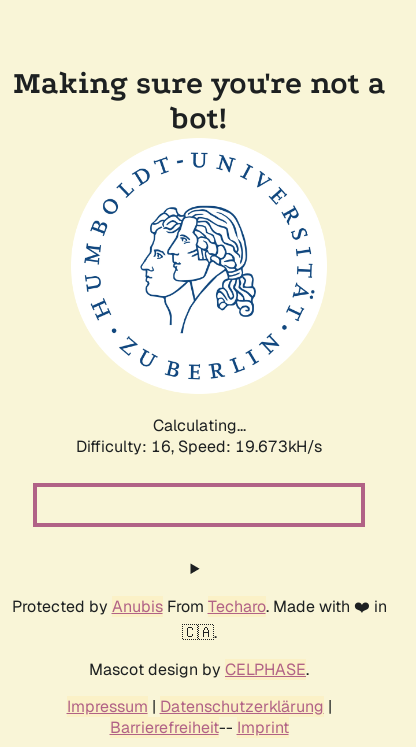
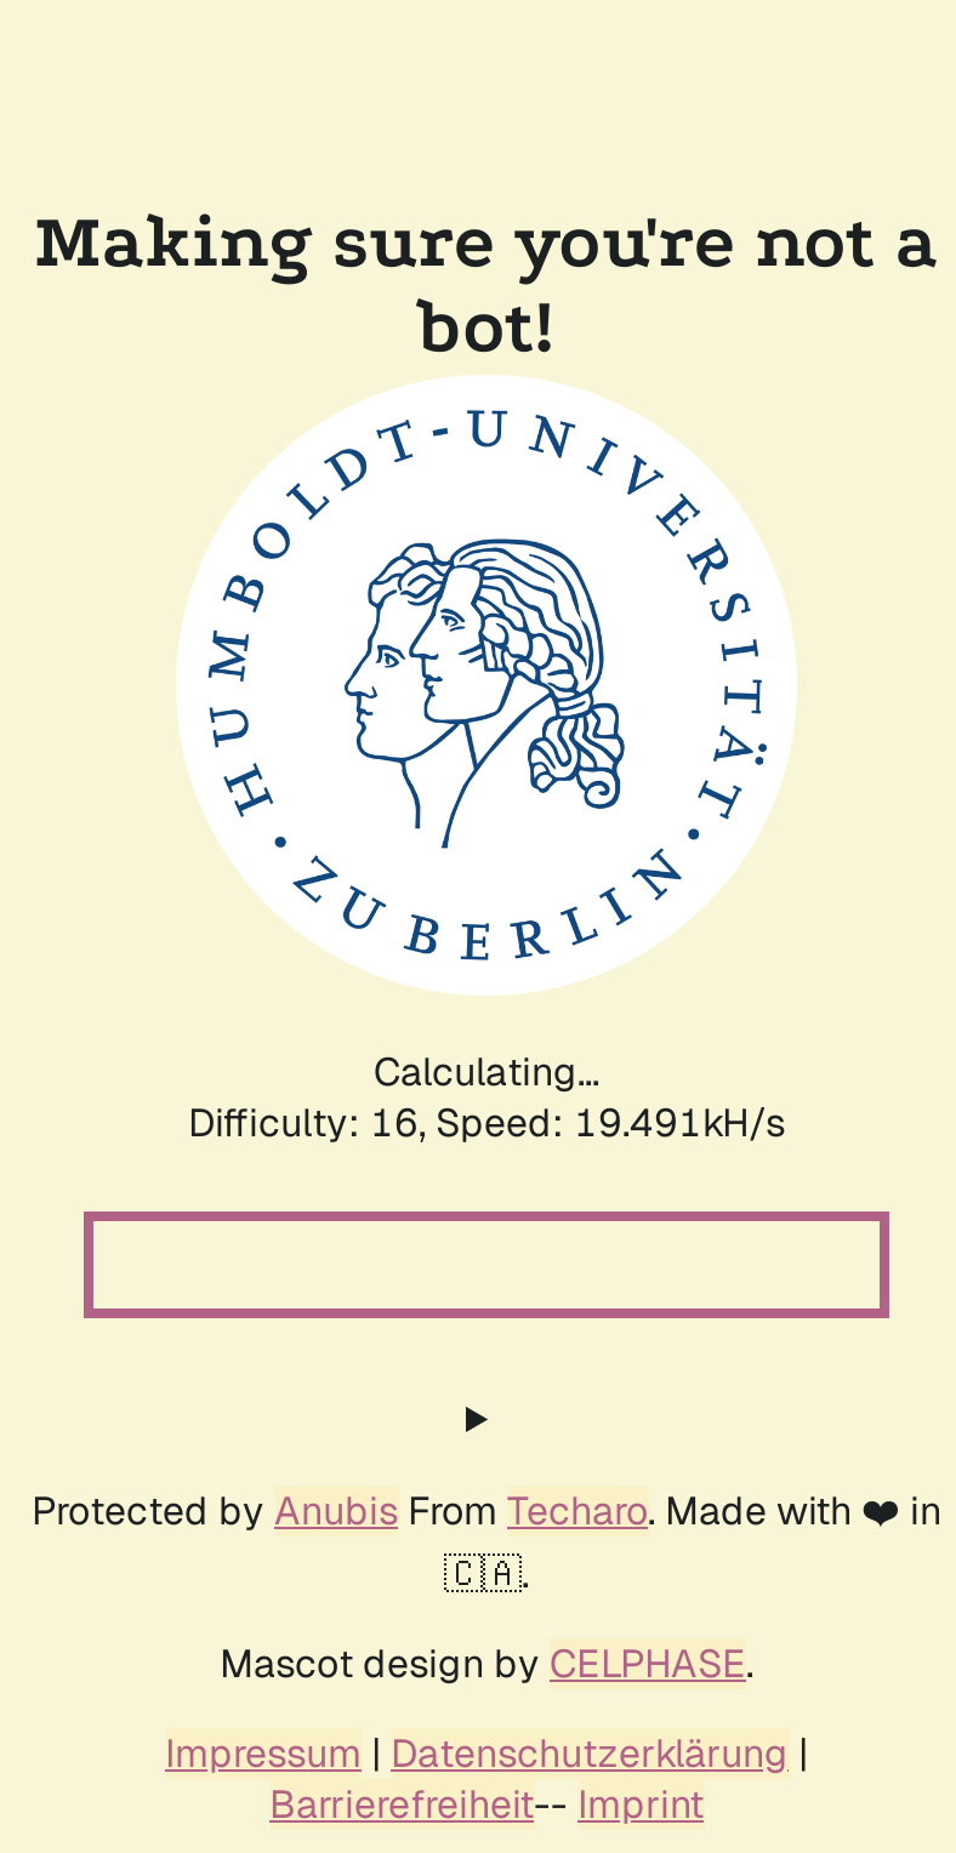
[76,436,322,457] Difficulty: 16, Speed: 19.673kH/s -> [188,1097,785,1148] Difficulty: 16, Speed: 19.491kH/s

